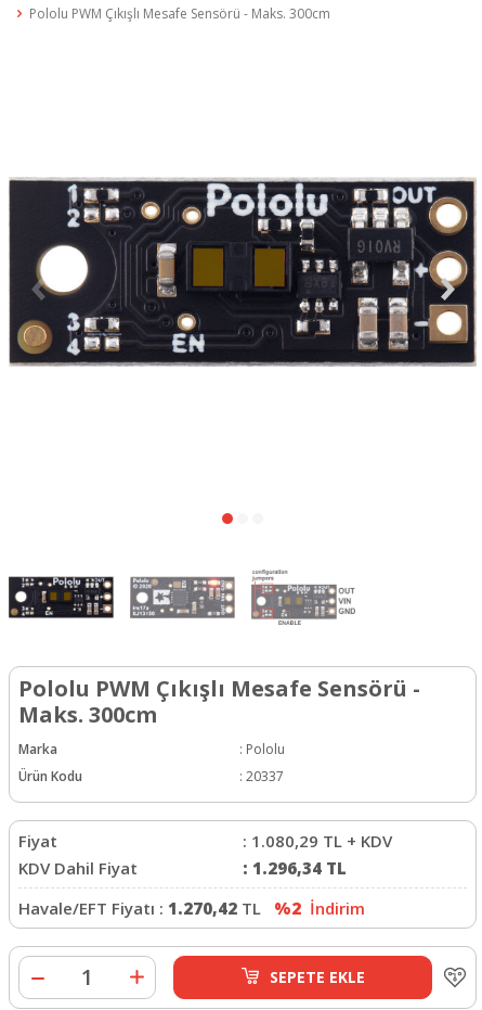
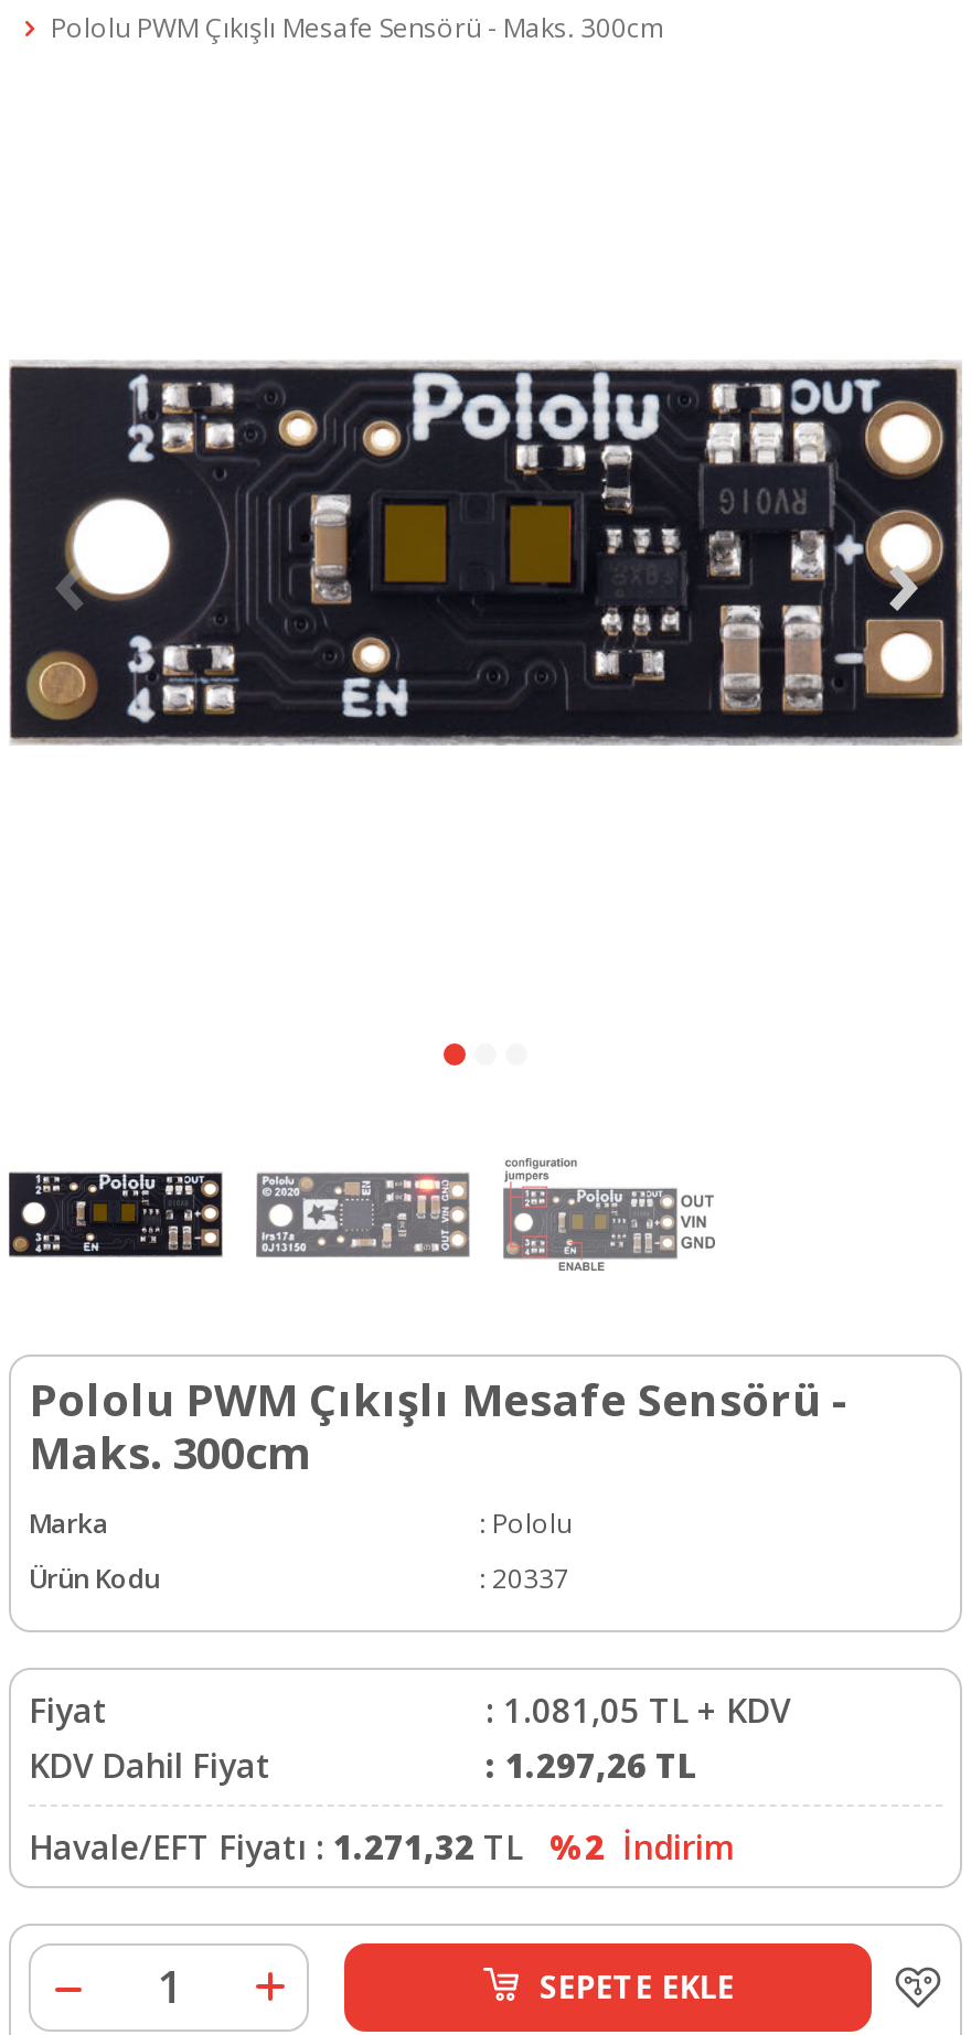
[243,829,392,851] : 1.080,29 TL + KDV -> [486,1686,790,1731] : 1.081,05 TL + KDV
[243,856,347,878] : 1.296,34 TL -> [486,1742,697,1786] : 1.297,26 TL
[18,897,365,918] Havale/EFT Fiyatı : 1.270,42 TL %2 İndirim -> [29,1823,735,1867] Havale/EFT Fiyatı : 1.271,32 TL %2 İndirim

